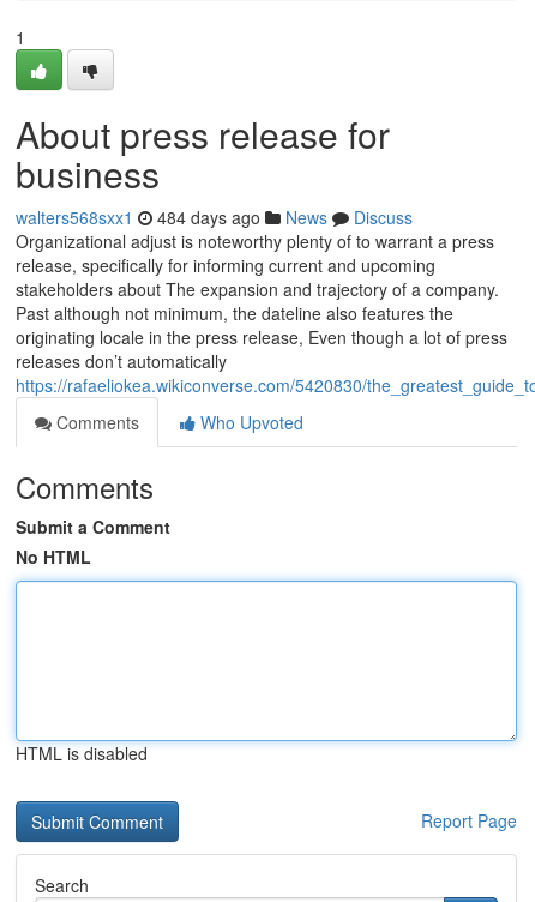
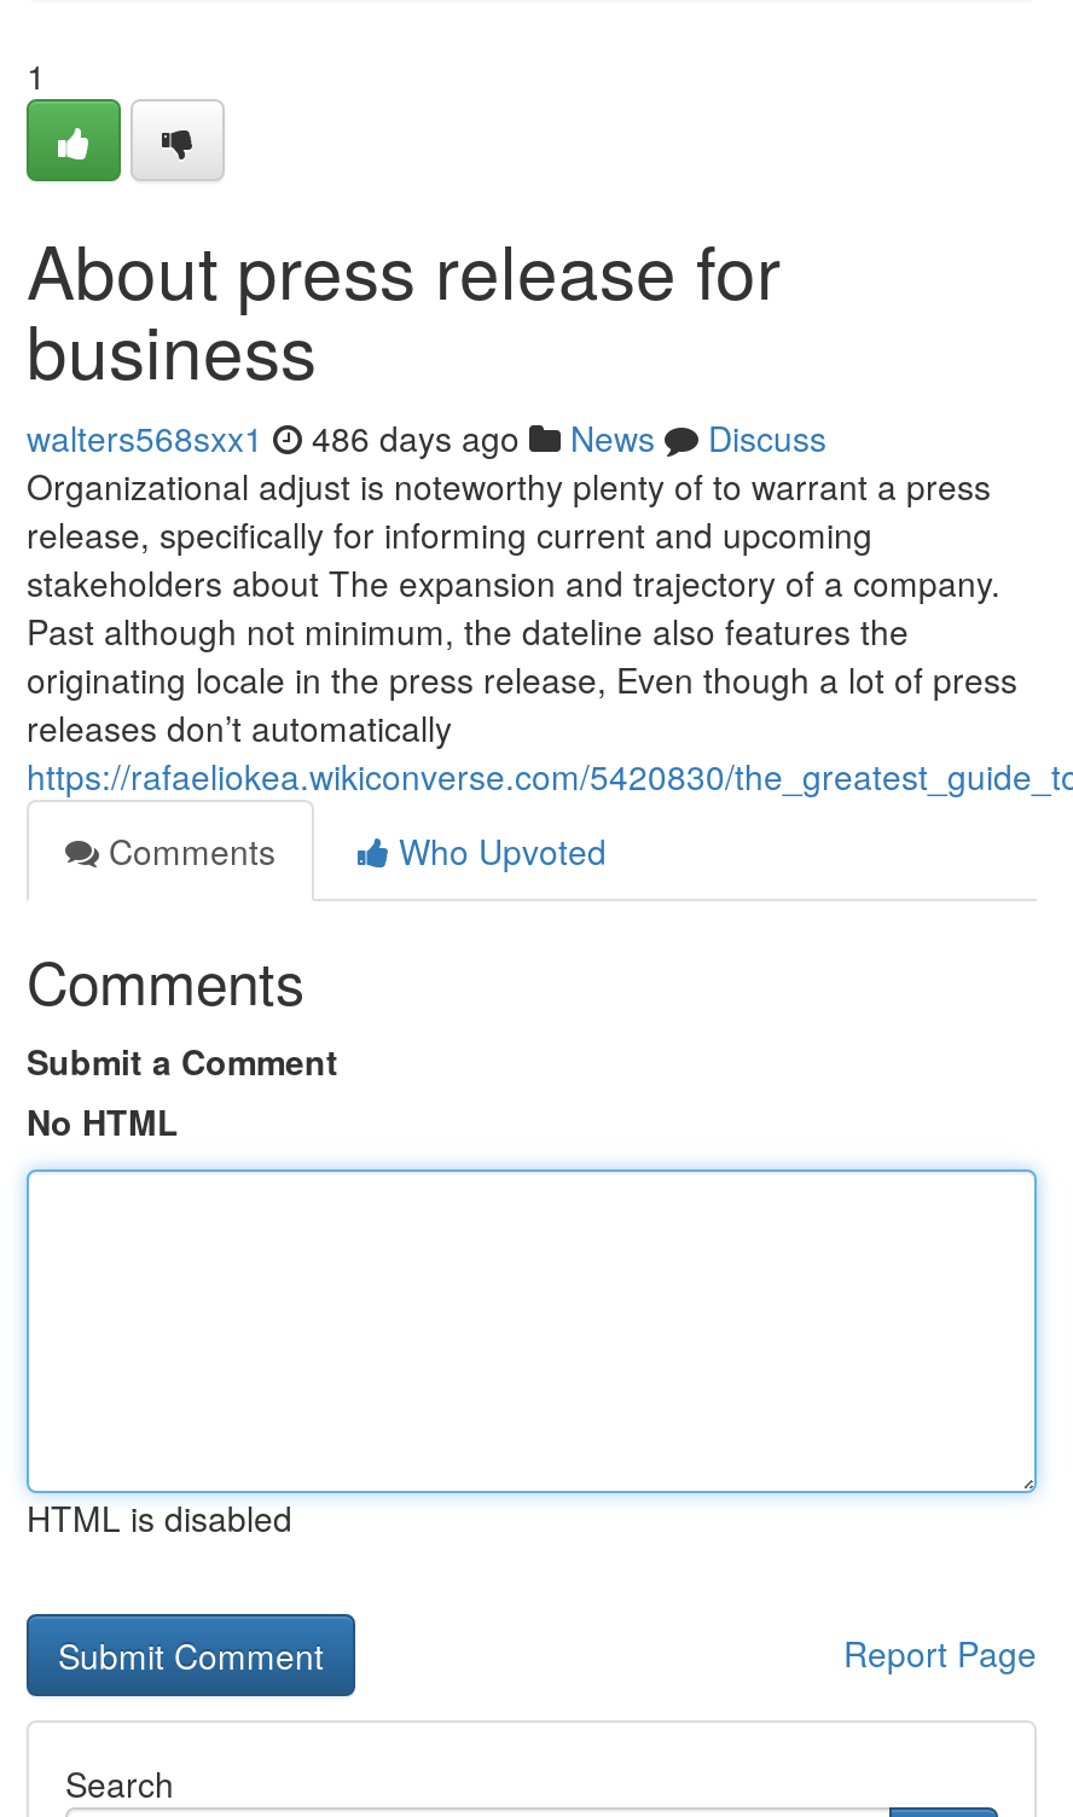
[16,205,413,229] walters568sxx1 484 days ago News Discuss -> [27,413,826,461] walters568sxx1 486 days ago News Discuss

